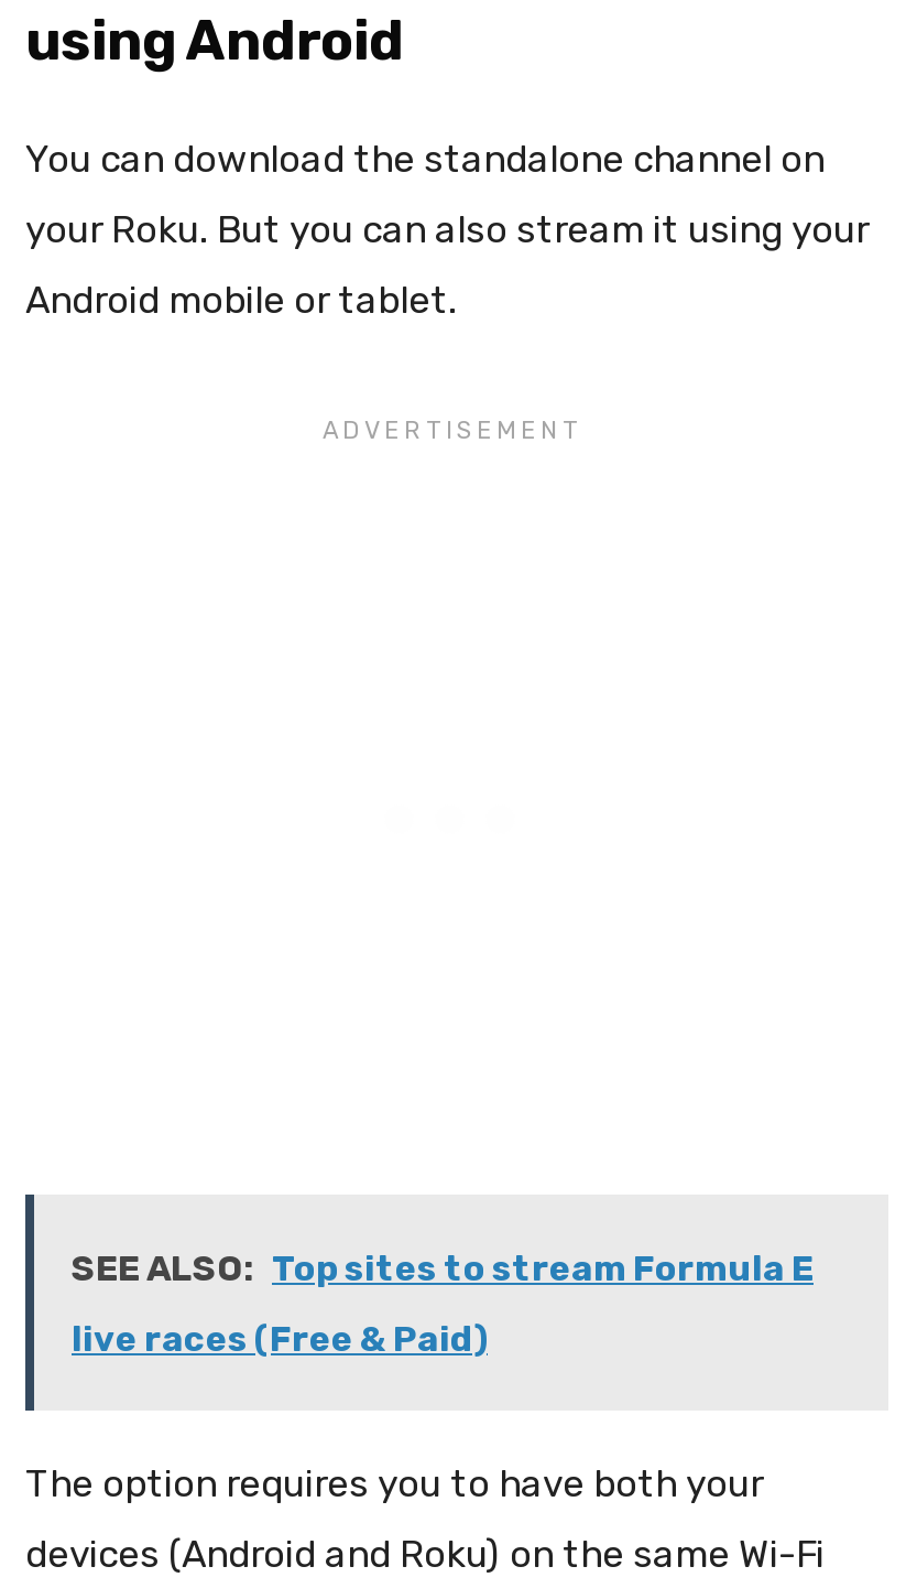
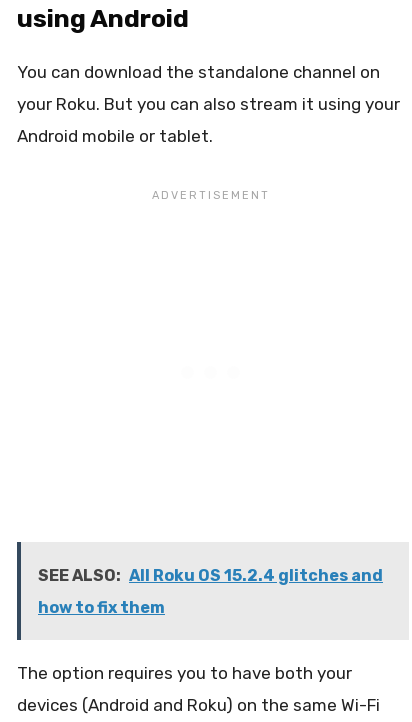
[72,1247,814,1289] SEE ALSO: Top sites to stream Formula E -> [38,566,383,585] SEE ALSO: All Roku OS 15.2.4 glitches and
[72,1318,488,1360] live races (Free & Paid) -> [38,598,165,617] how to fix them

